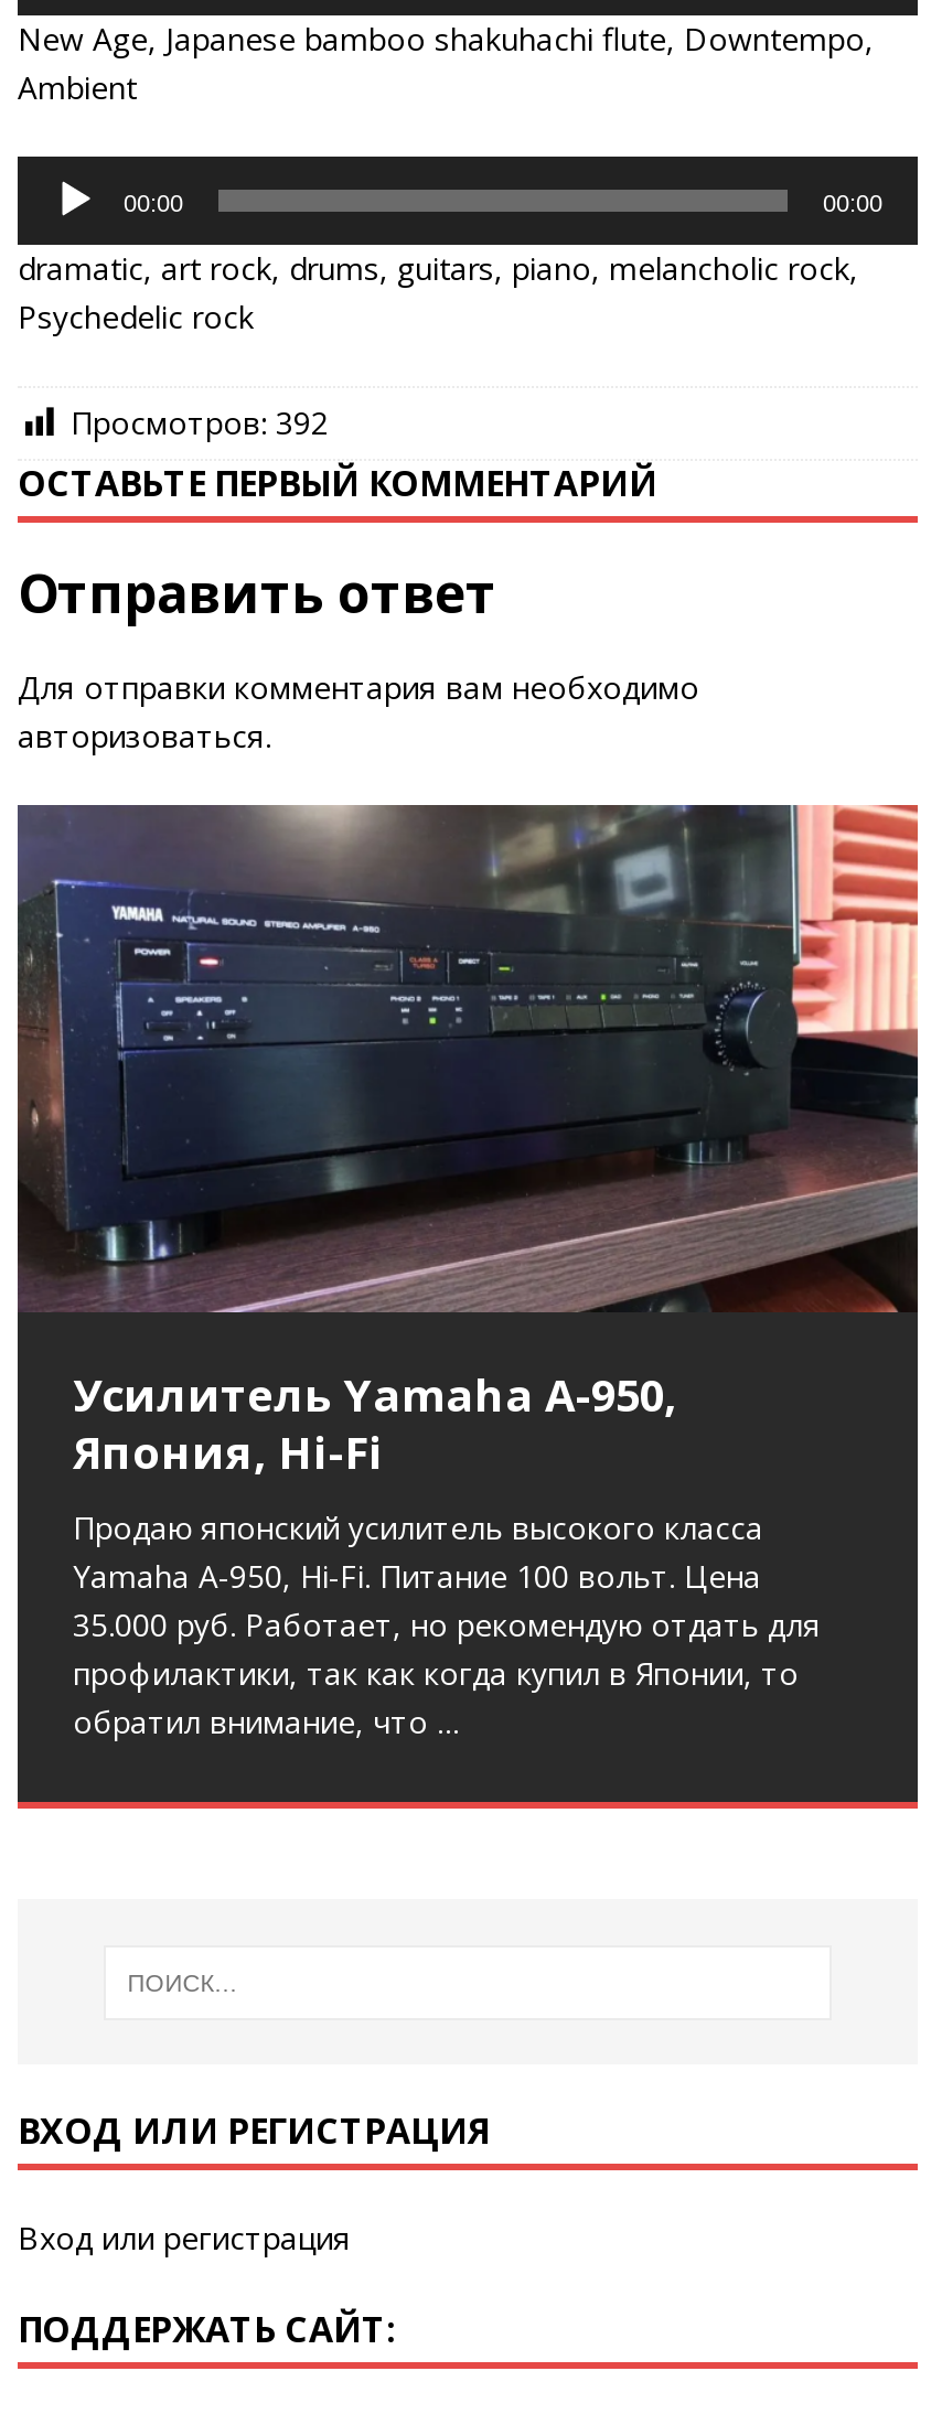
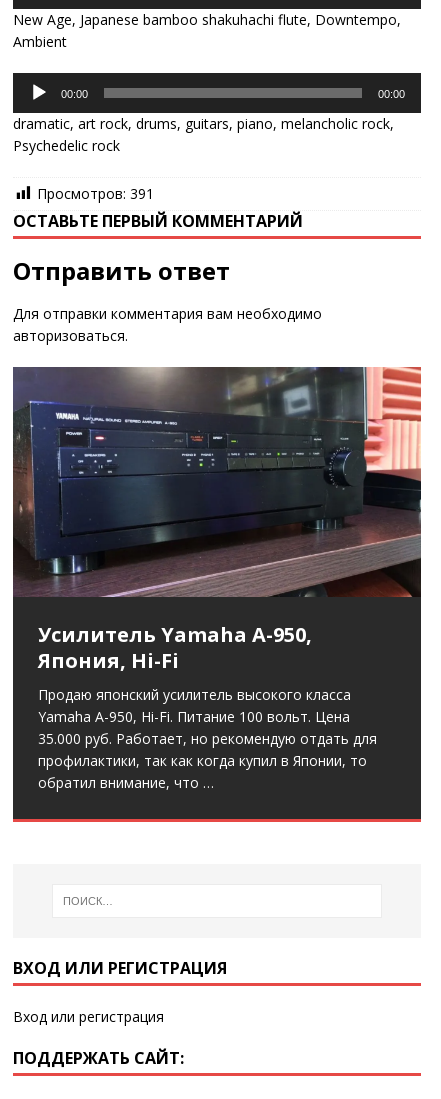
[71,401,329,443] Просмотров: 392 -> [37,184,154,203] Просмотров: 391

